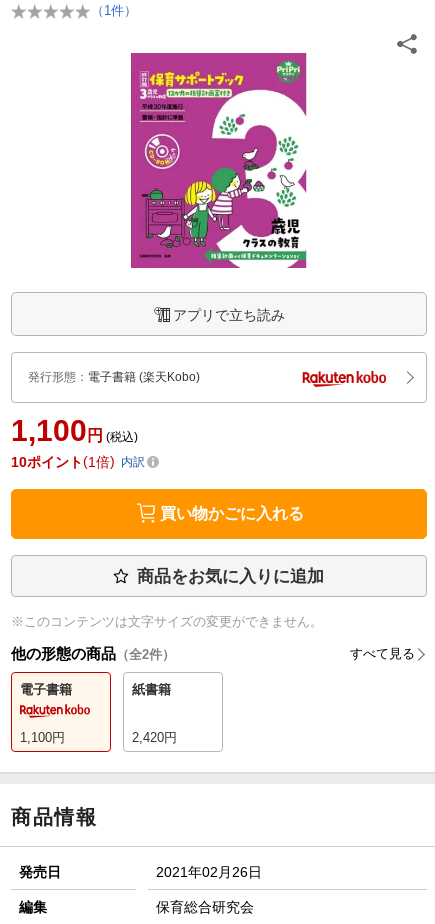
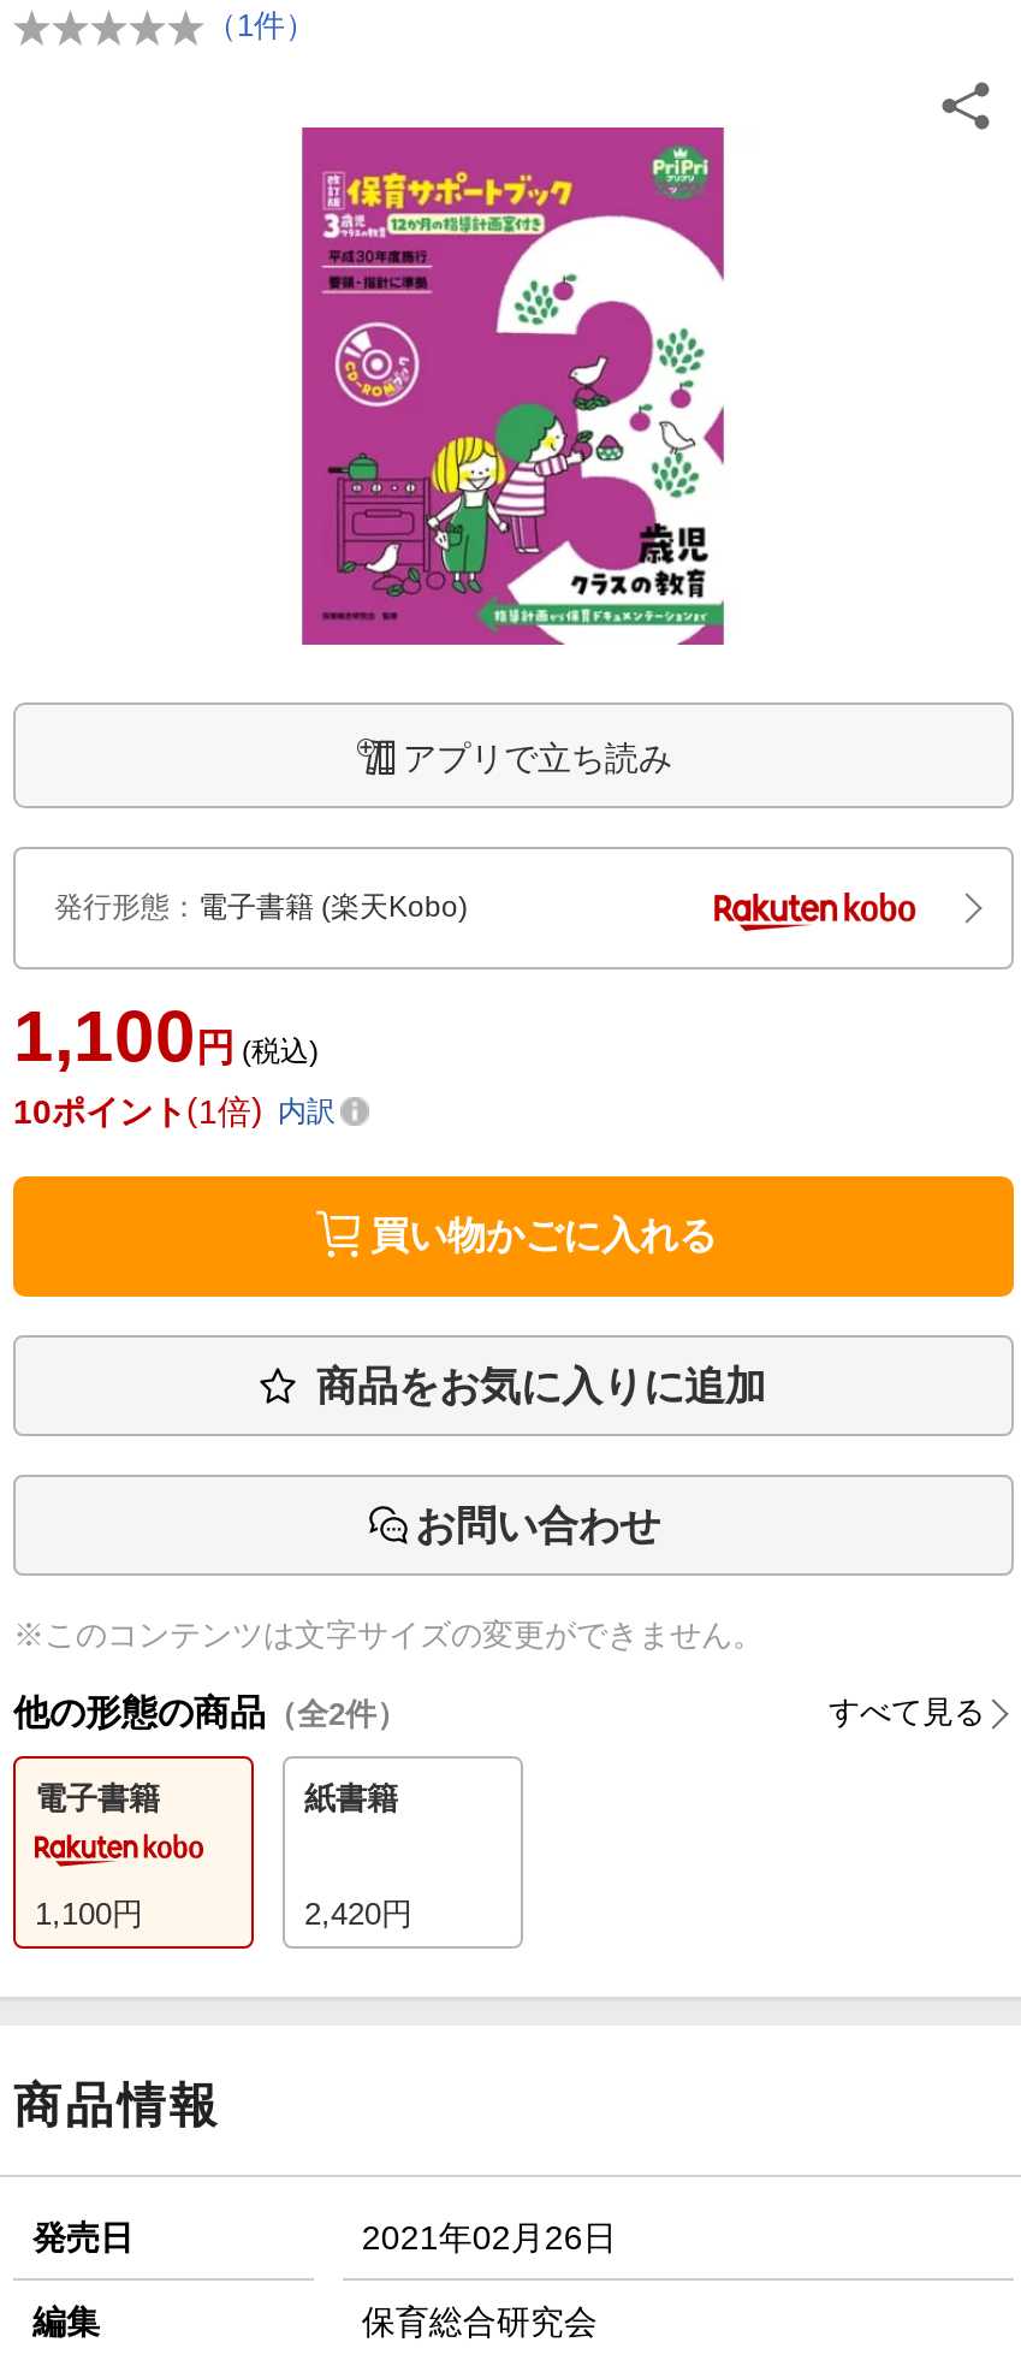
none -> [415,1503,660,1549] お問い合わせ

